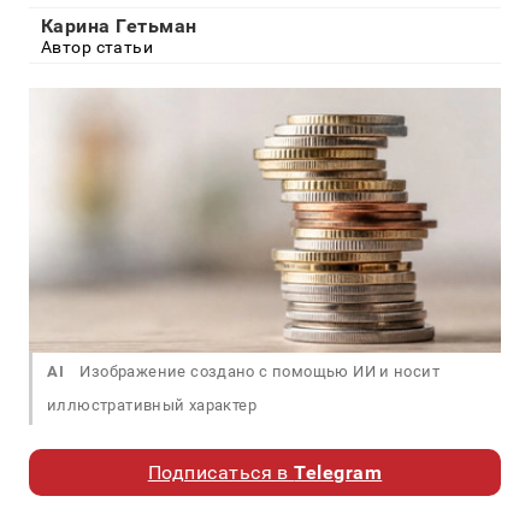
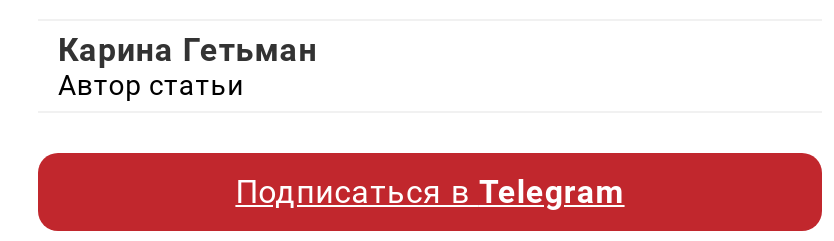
[28,88,502,423] [image] | AI | Изображение создано с помощью ИИ и носит | иллюстративный характер -> none

